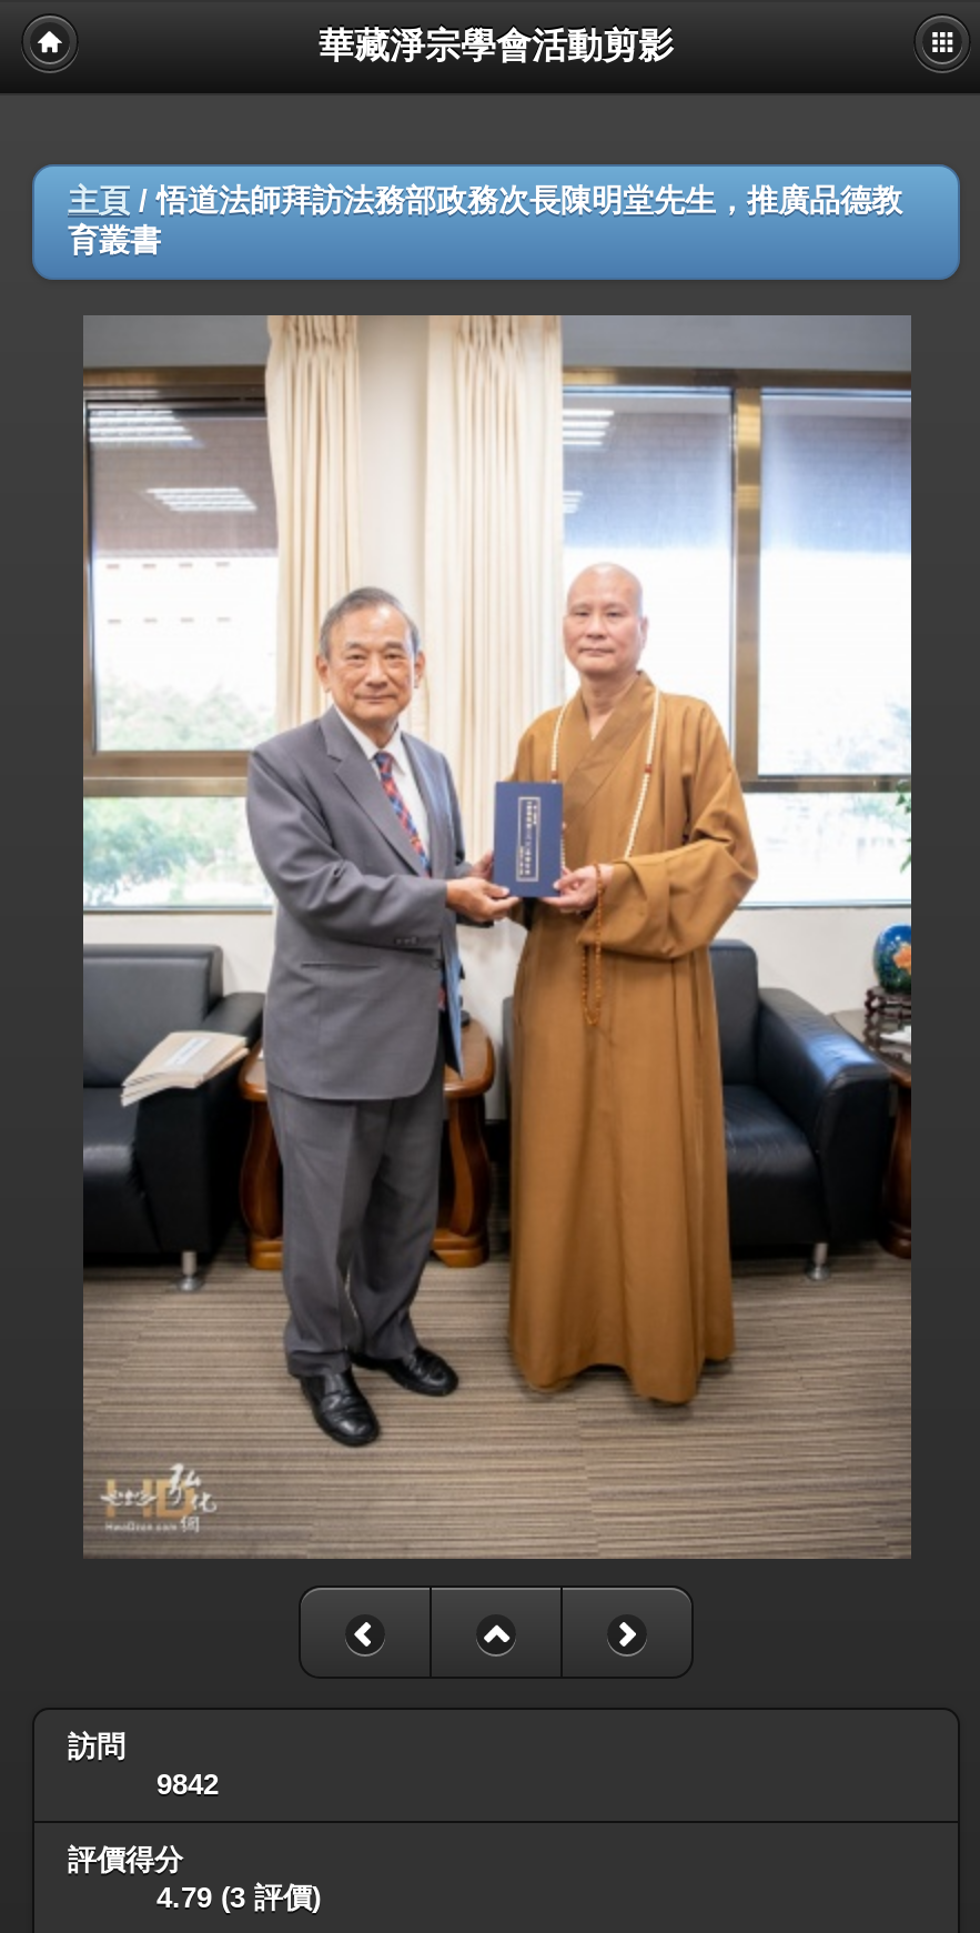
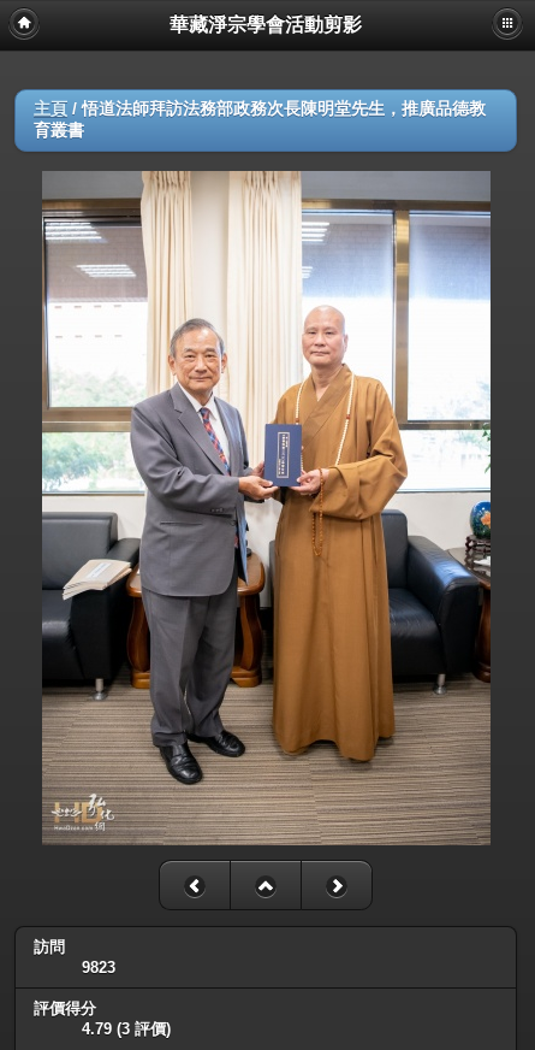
[156,1767,219,1801] 9842 -> [82,958,115,976] 9823

